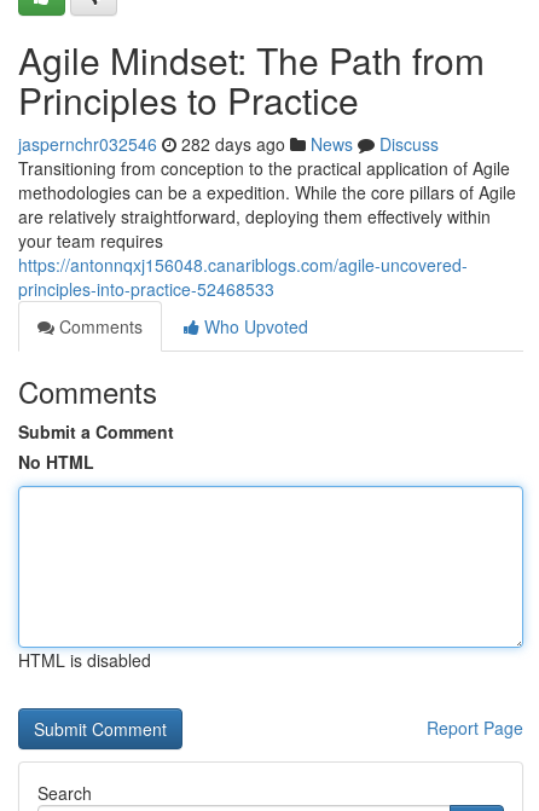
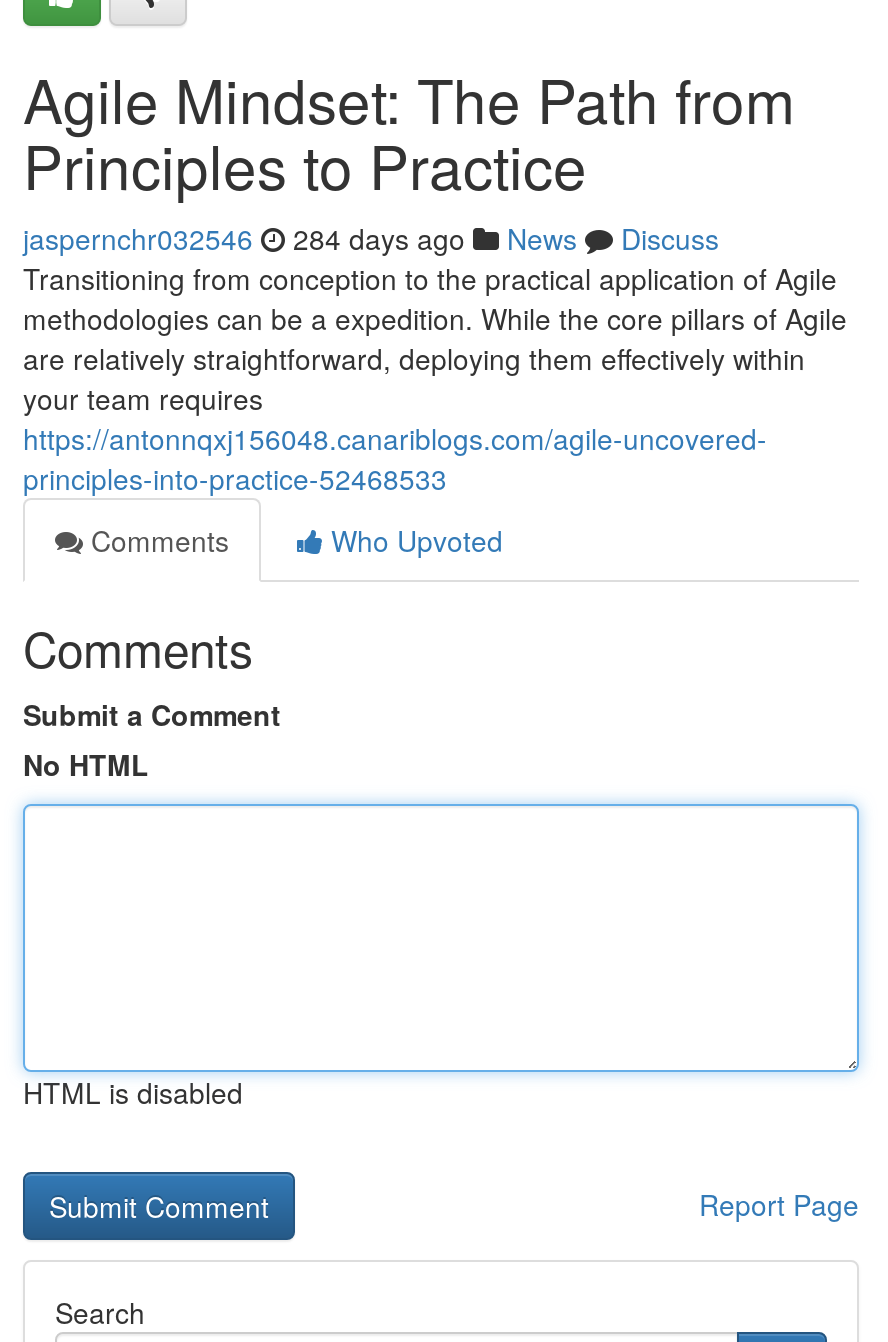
[18,132,439,156] jaspernchr032546 282 days ago News Discuss -> [23,218,719,258] jaspernchr032546 284 days ago News Discuss

